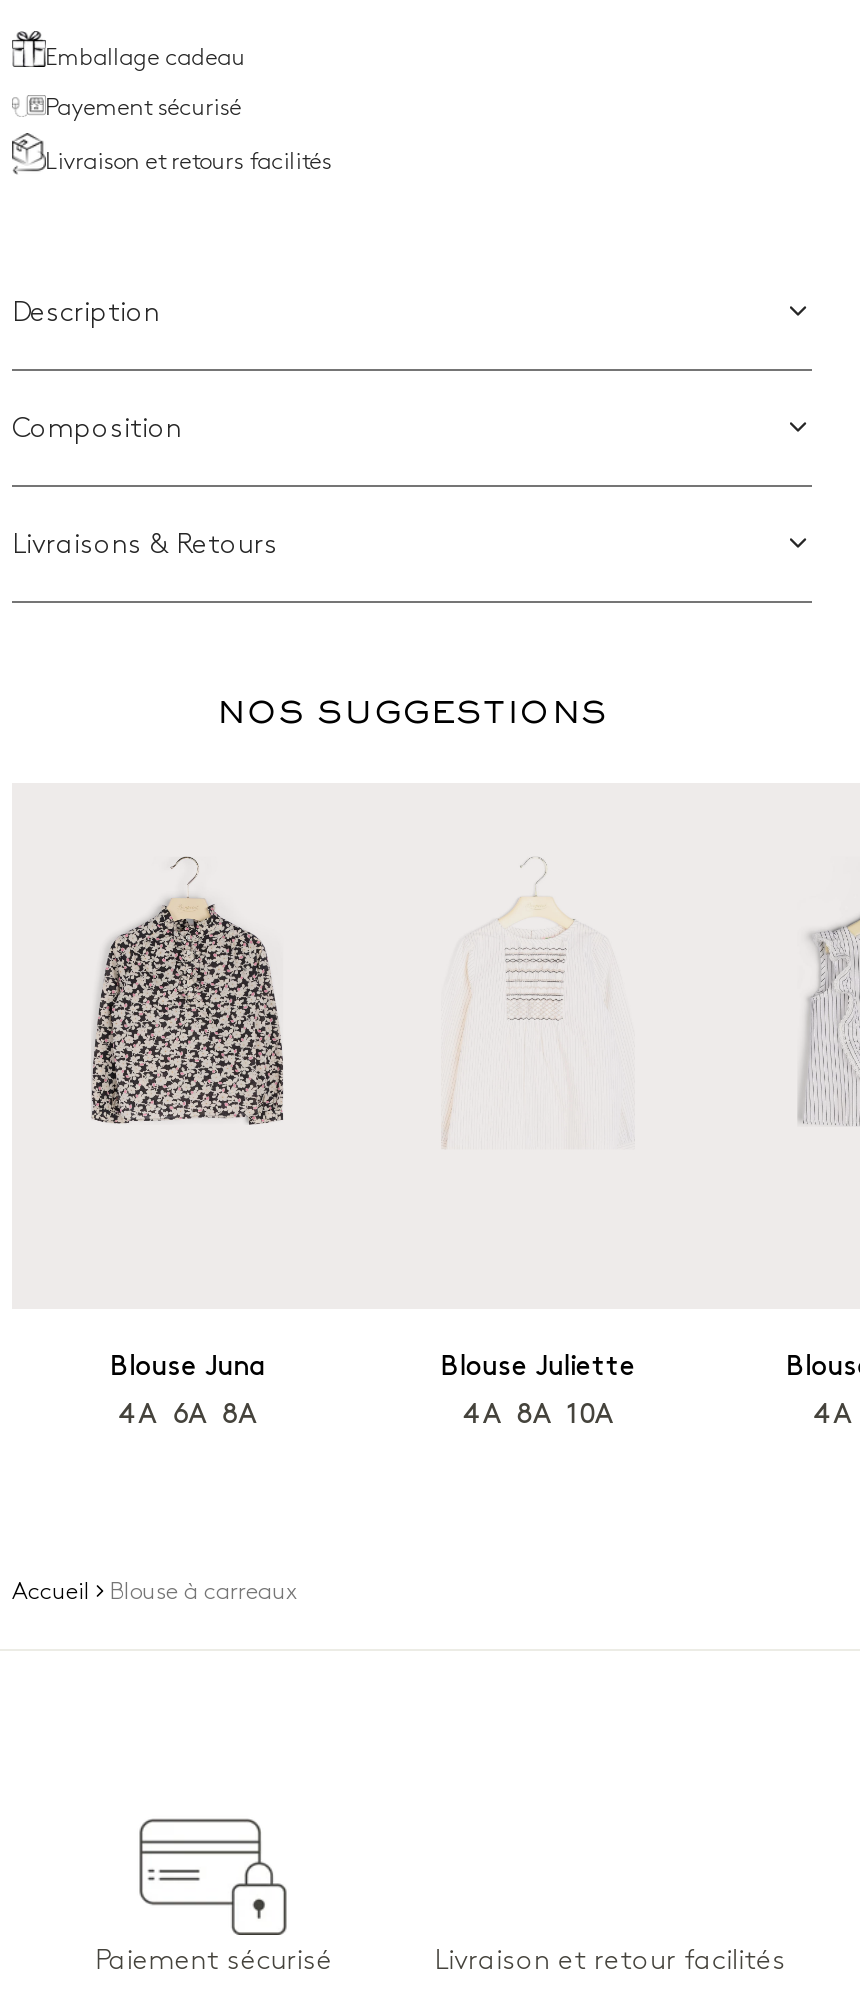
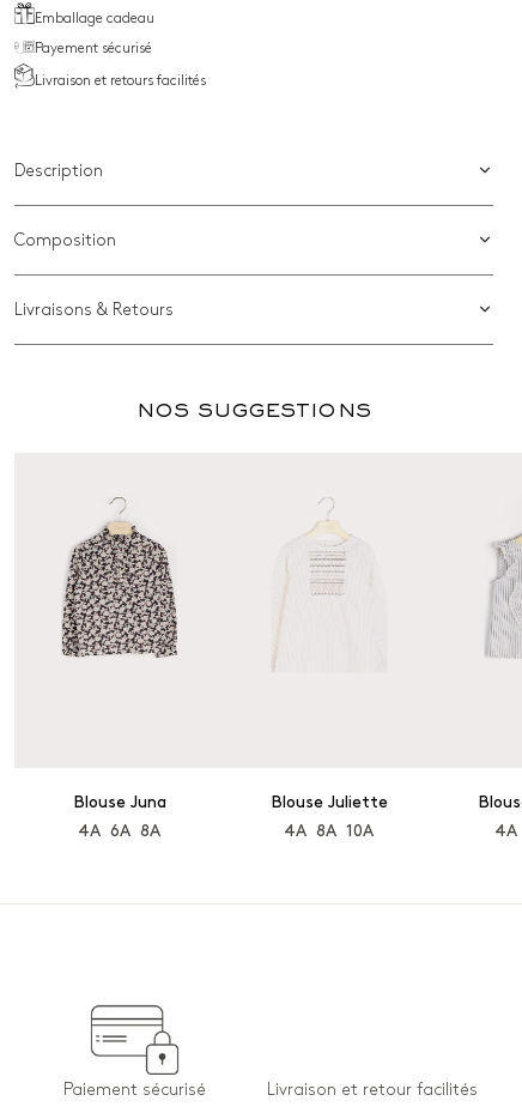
[12,1581,298,1603] Accueil | Blouse à carreaux -> none

